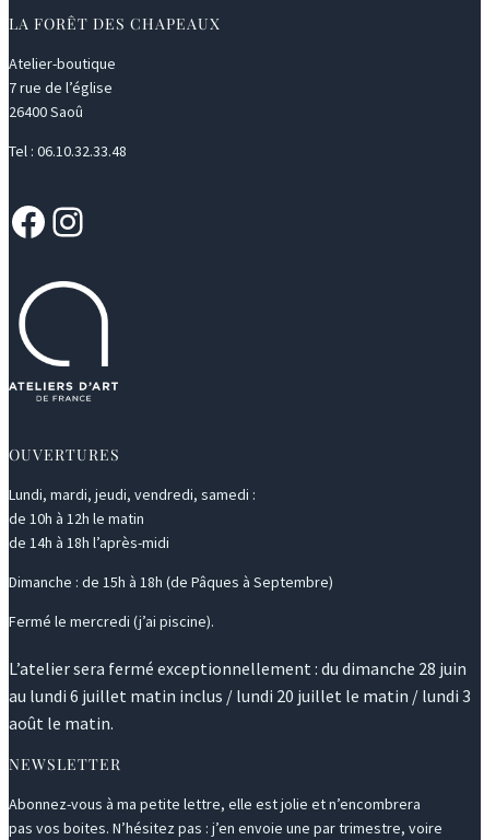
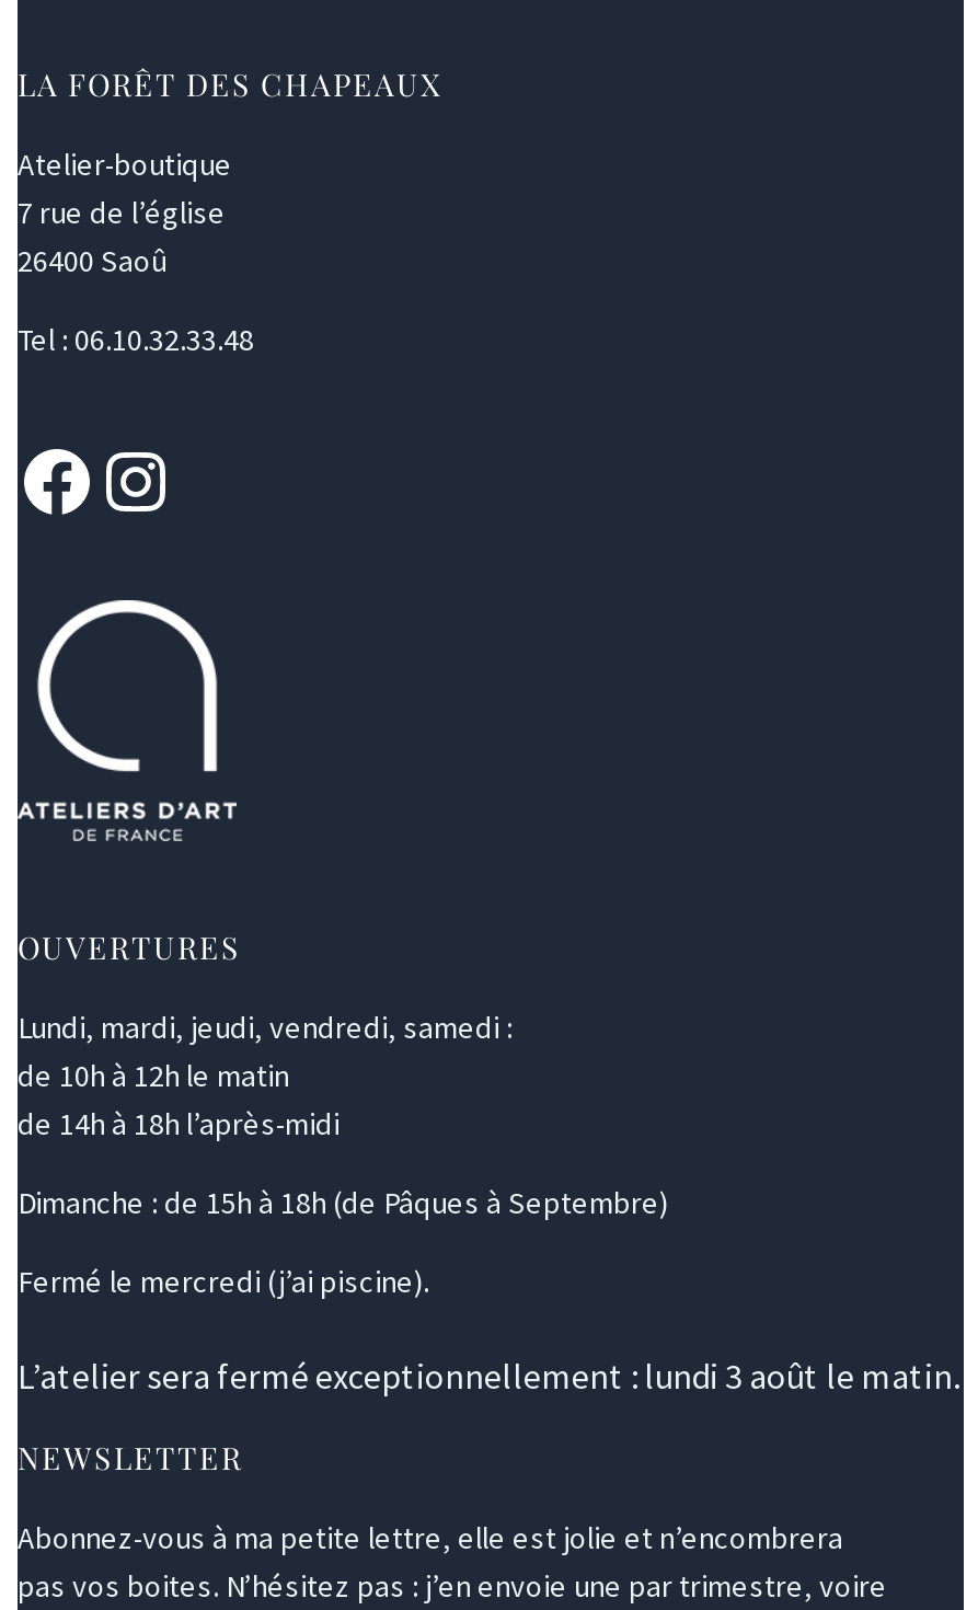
[9,657,471,734] L’atelier sera fermé exceptionnellement : du dimanche 28 juin | au lundi 6 juillet matin inclus / lundi 20 juillet le matin / lundi 3 | août le matin. -> [18,1354,959,1398] L’atelier sera fermé exceptionnellement : lundi 3 août le matin.

